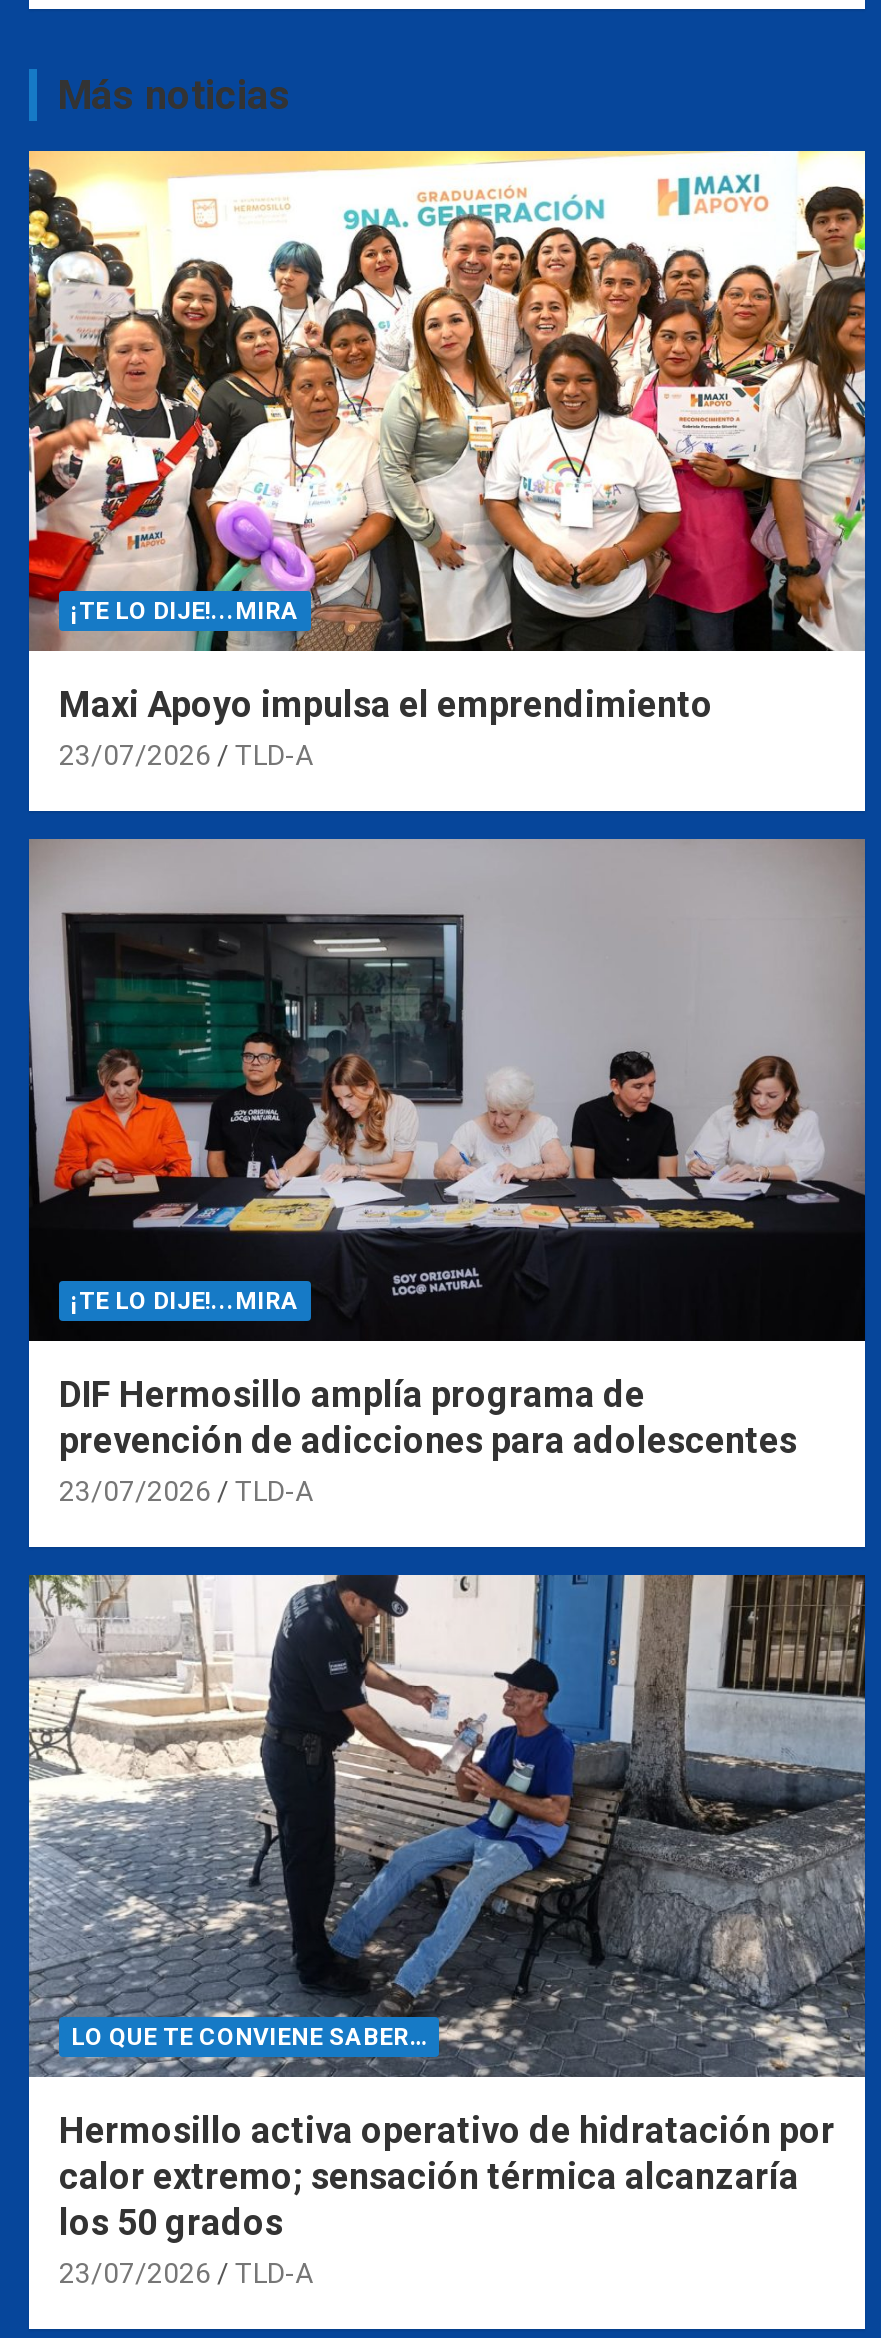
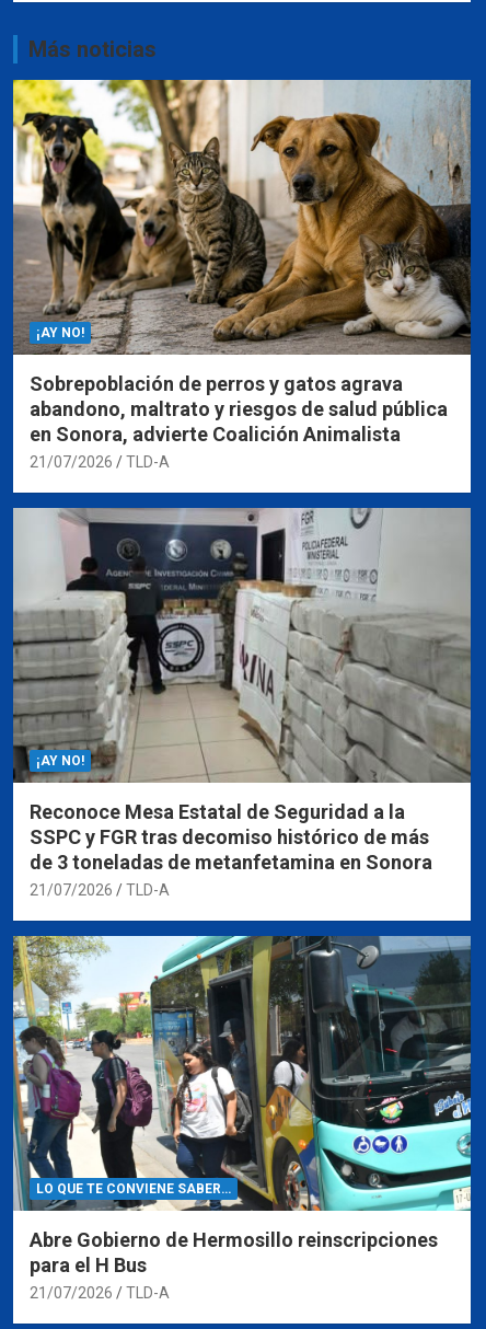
[27,148,867,650] [image] | ¡TE LO DIJE!...MIRA -> [12,79,472,355] [image] | ¡AY NO!
[59,684,713,772] Maxi Apoyo impulsa el emprendimiento | 23/07/2026 -> [30,372,448,471] Sobrepoblación de perros y gatos agrava | abandono, maltrato y riesgos de salud pública | en Sonora, advierte Coalición Animalista | 21/07/2026
[27,838,867,1340] [image] | ¡TE LO DIJE!...MIRA -> [12,508,472,783] [image] | ¡AY NO!
[59,1374,797,1508] DIF Hermosillo amplía programa de | prevención de adicciones para adolescentes | 23/07/2026 -> [30,800,432,899] Reconoce Mesa Estatal de Seguridad a la | SSPC y FGR tras decomiso histórico de más | de 3 toneladas de metanfetamina en Sonora | 21/07/2026
moved [71,1476,427,2051] -> [36,881,231,1196]: TLD-A | LO QUE TE CONVIENE SABER…
[27,1572,867,2289] [image] | Hermosillo activa operativo de hidratación por | calor extremo; sensación térmica alcanzaría | los 50 grados | 23/07/2026 -> [12,935,472,1301] [image] | Abre Gobierno de Hermosillo reinscripciones | para el H Bus | 21/07/2026

